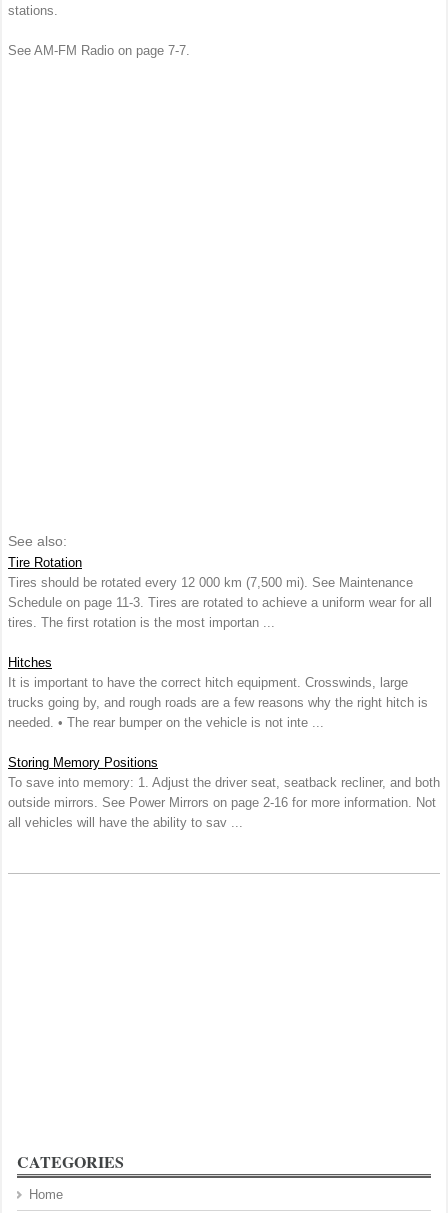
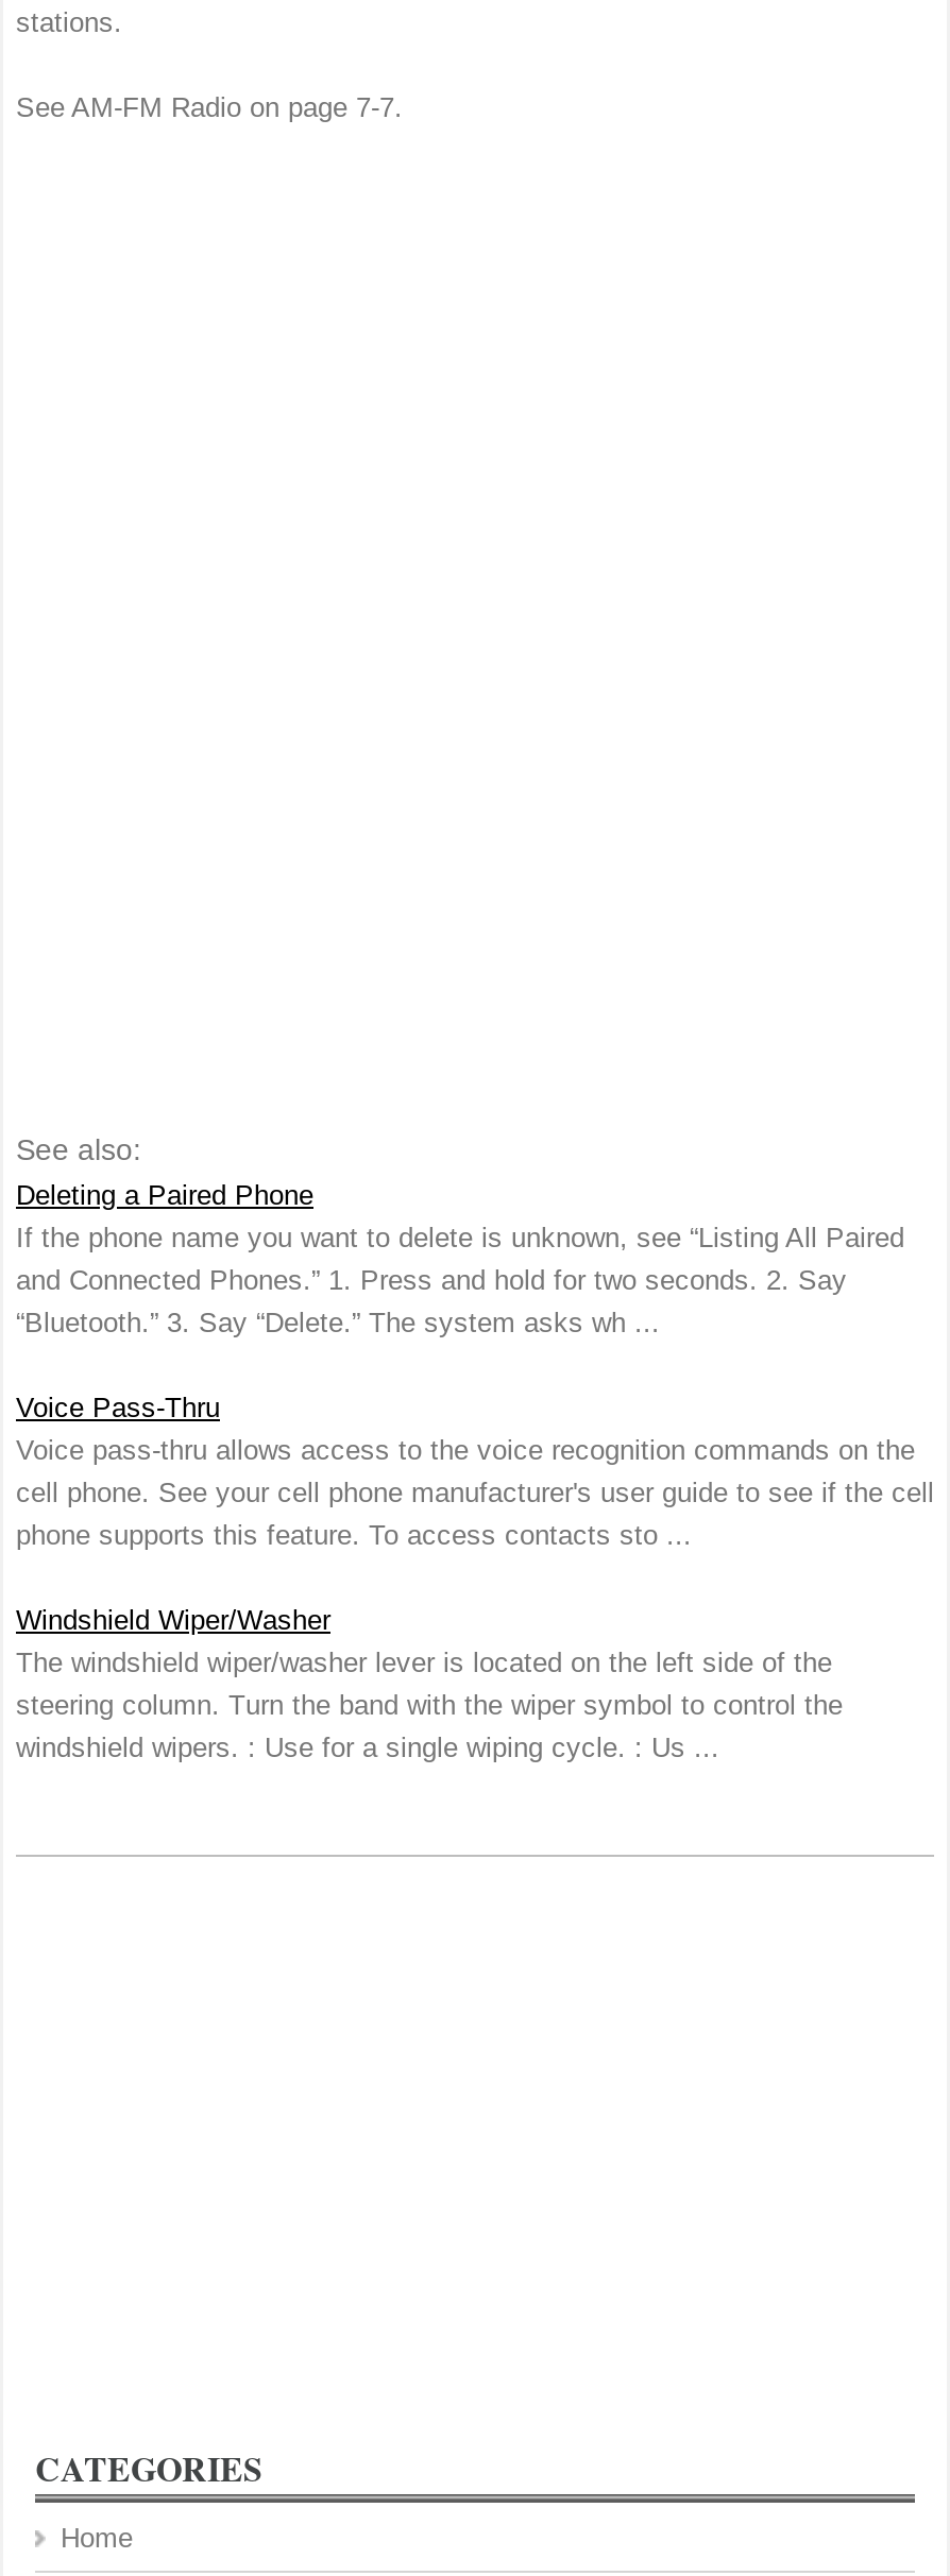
[8,555,432,630] Tire Rotation | Tires should be rotated every 12 000 km (7,500 mi). See Maintenance | Schedule on page 11‑3. Tires are rotated to achieve a uniform wear for all | tires. The first rotation is the most importan ... -> [16,1179,904,1338] Deleting a Paired Phone | If the phone name you want to delete is unknown, see “Listing All Paired | and Connected Phones.” 1. Press and hold for two seconds. 2. Say | “Bluetooth.” 3. Say “Delete.” The system asks wh ...
[8,655,428,730] Hitches | It is important to have the correct hitch equipment. Crosswinds, large | trucks going by, and rough roads are a few reasons why the right hitch is | needed. • The rear bumper on the vehicle is not inte ... -> [16,1392,934,1551] Voice Pass-Thru | Voice pass-thru allows access to the voice recognition commands on the | cell phone. See your cell phone manufacturer's user guide to see if the cell | phone supports this feature. To access contacts sto ...
[8,755,440,830] Storing Memory Positions | To save into memory: 1. Adjust the driver seat, seatback recliner, and both | outside mirrors. See Power Mirrors on page 2‑16 for more information. Not | all vehicles will have the ability to sav ... -> [16,1604,843,1763] Windshield Wiper/Washer | The windshield wiper/washer lever is located on the left side of the | steering column. Turn the band with the wiper symbol to control the | windshield wipers. : Use for a single wiping cycle. : Us ...

